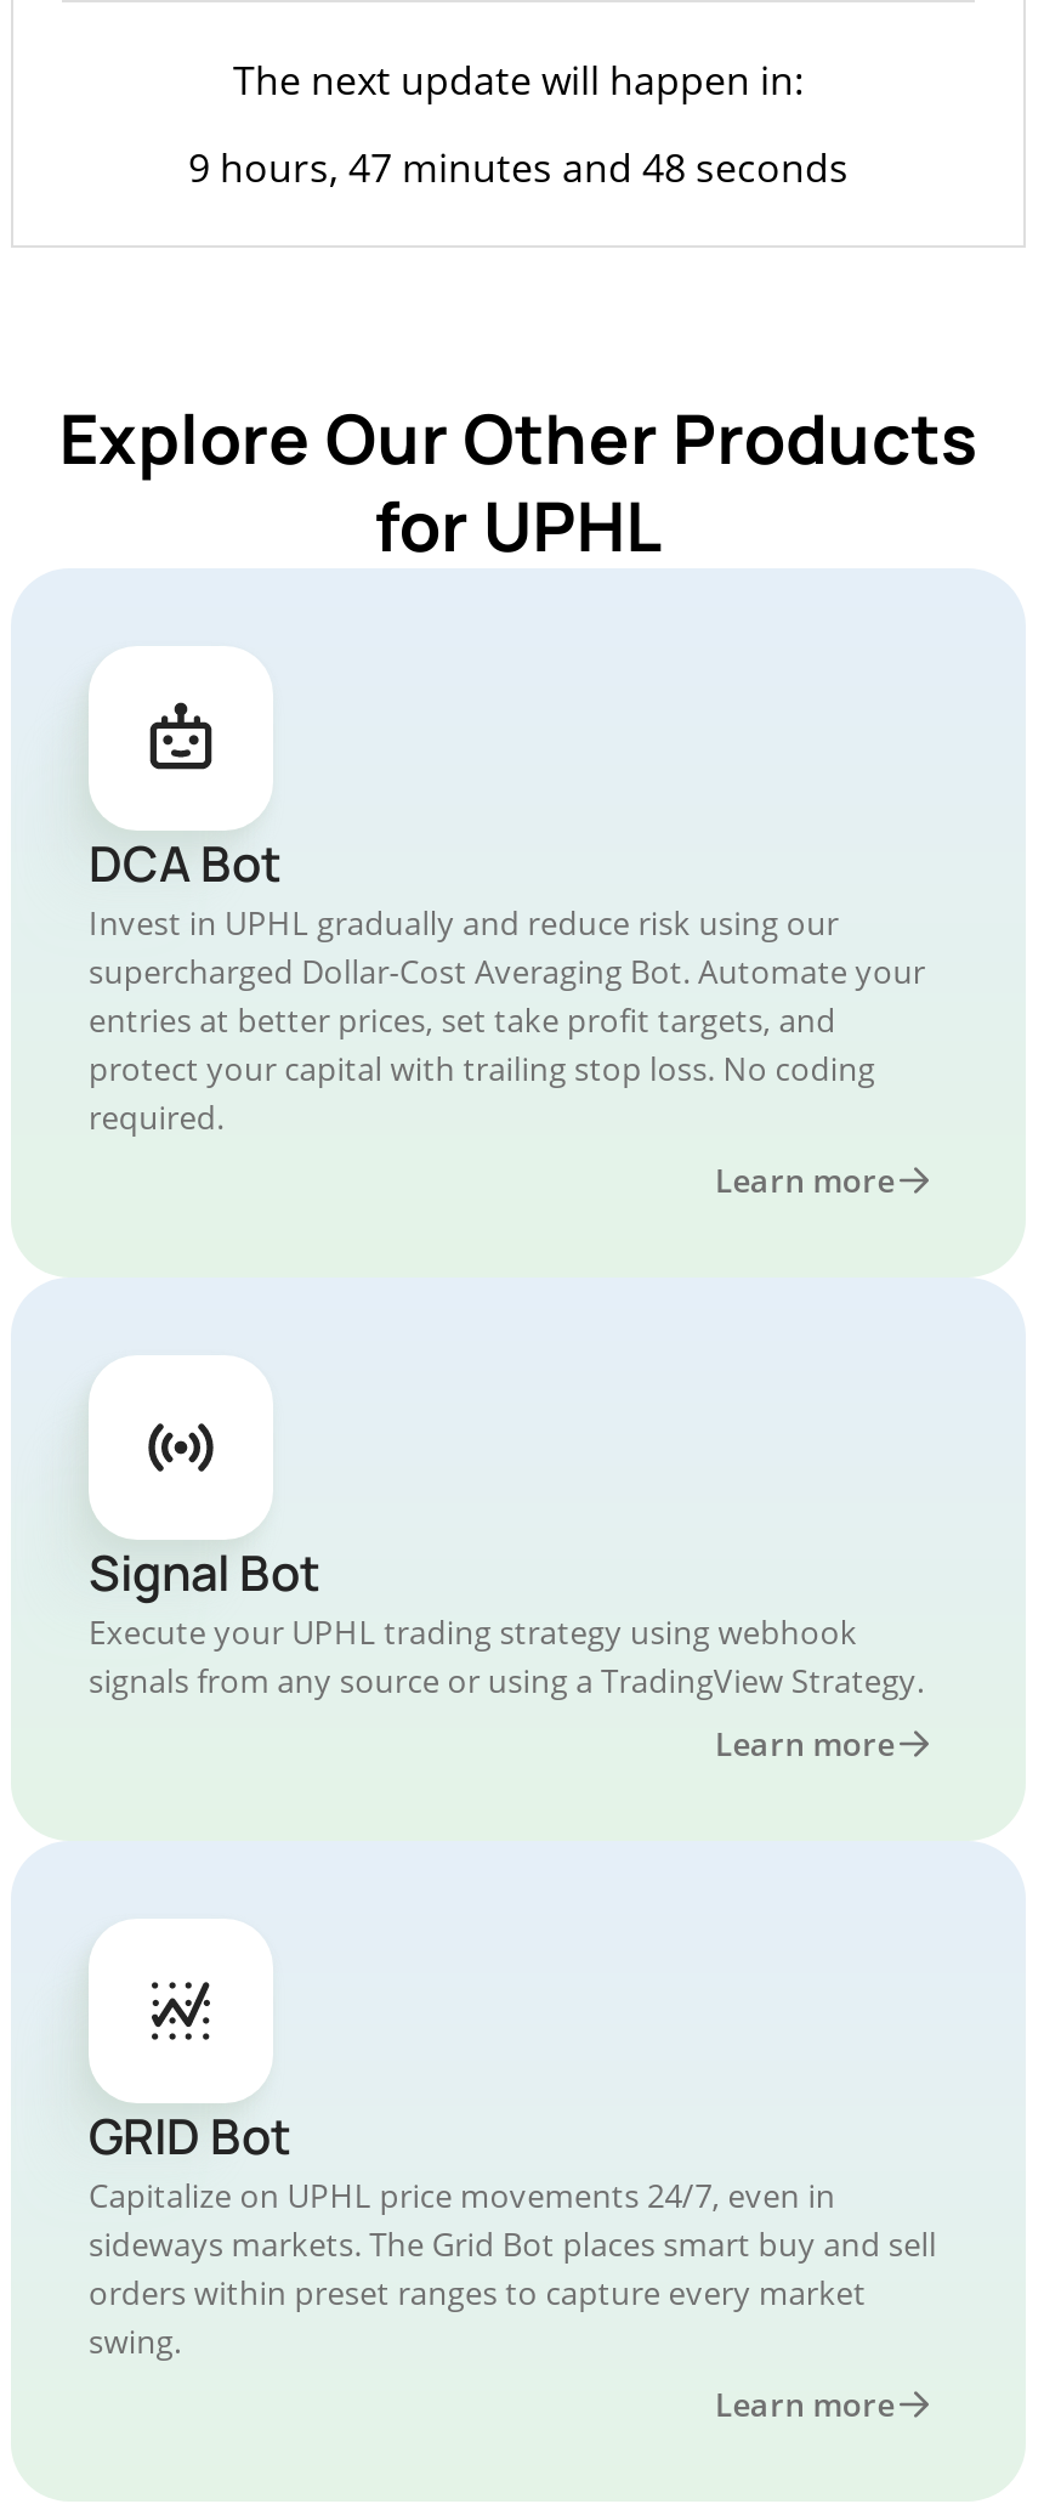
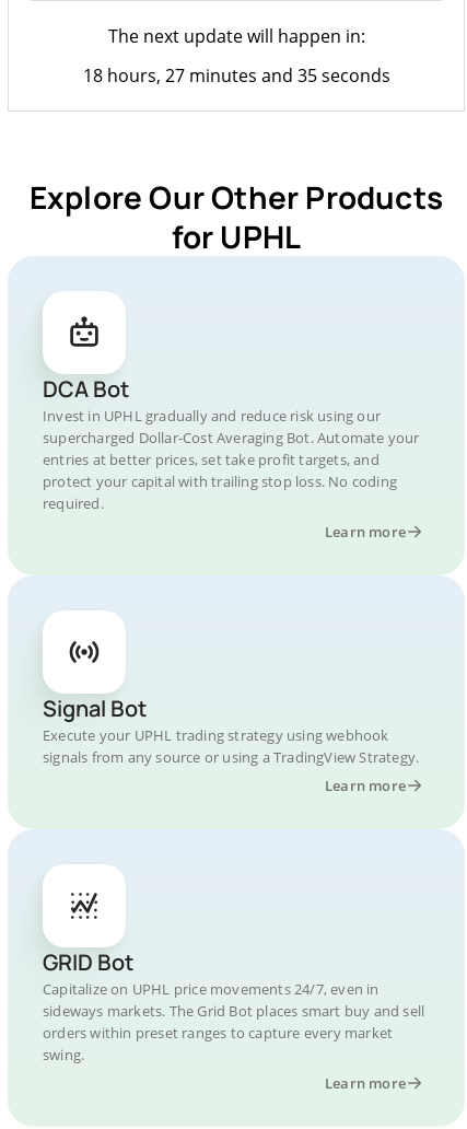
[188,140,849,194] 9 hours, 47 minutes and 48 seconds -> [83,63,390,87] 18 hours, 27 minutes and 35 seconds

